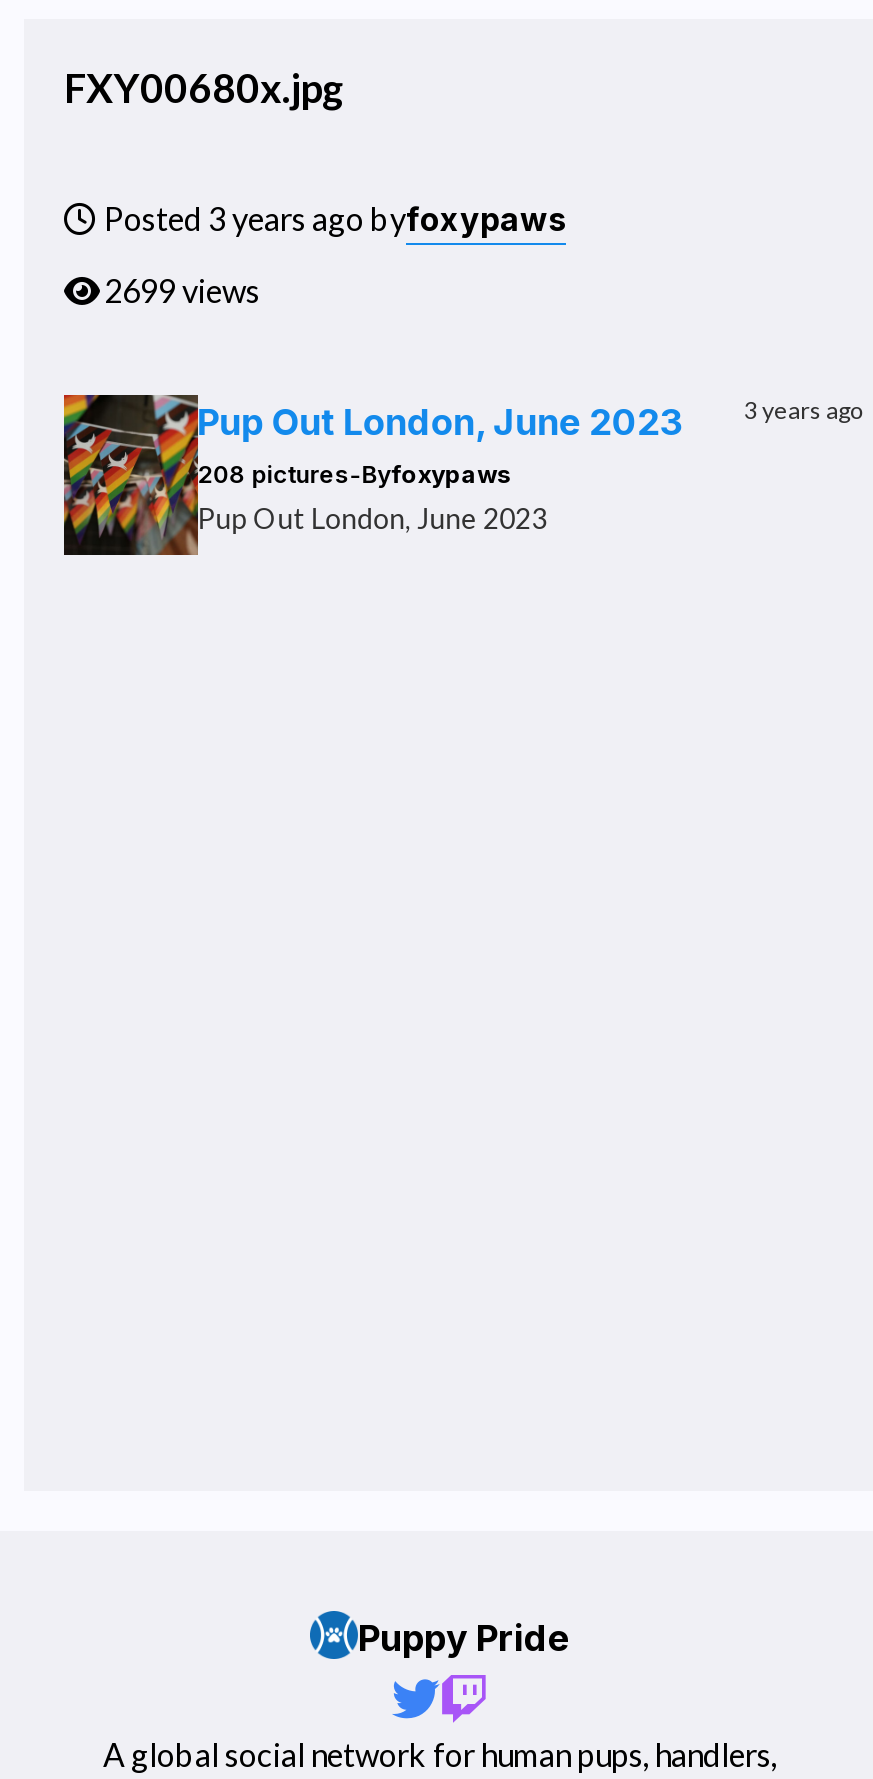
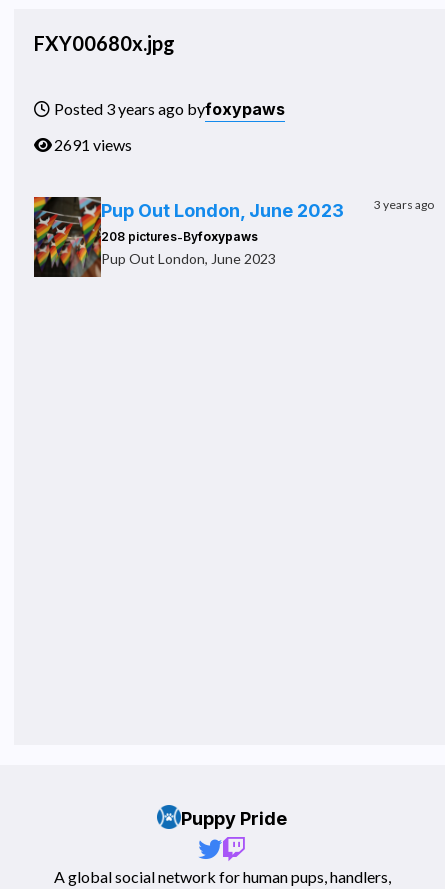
[104,272,260,310] 2699 views -> [54,135,132,154] 2691 views

